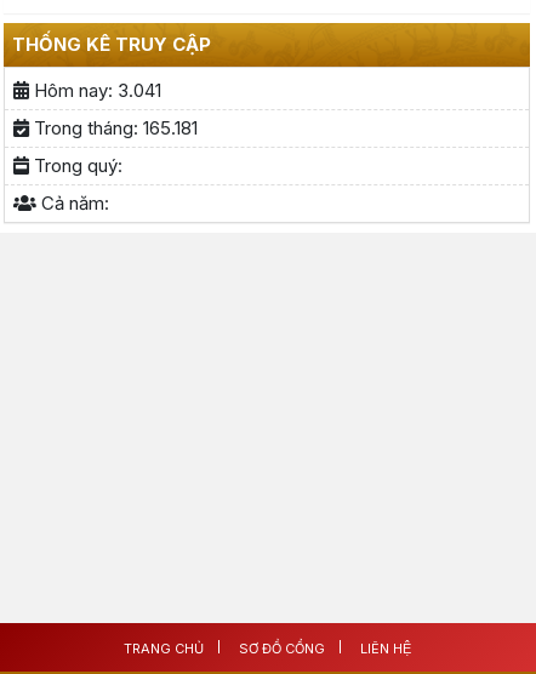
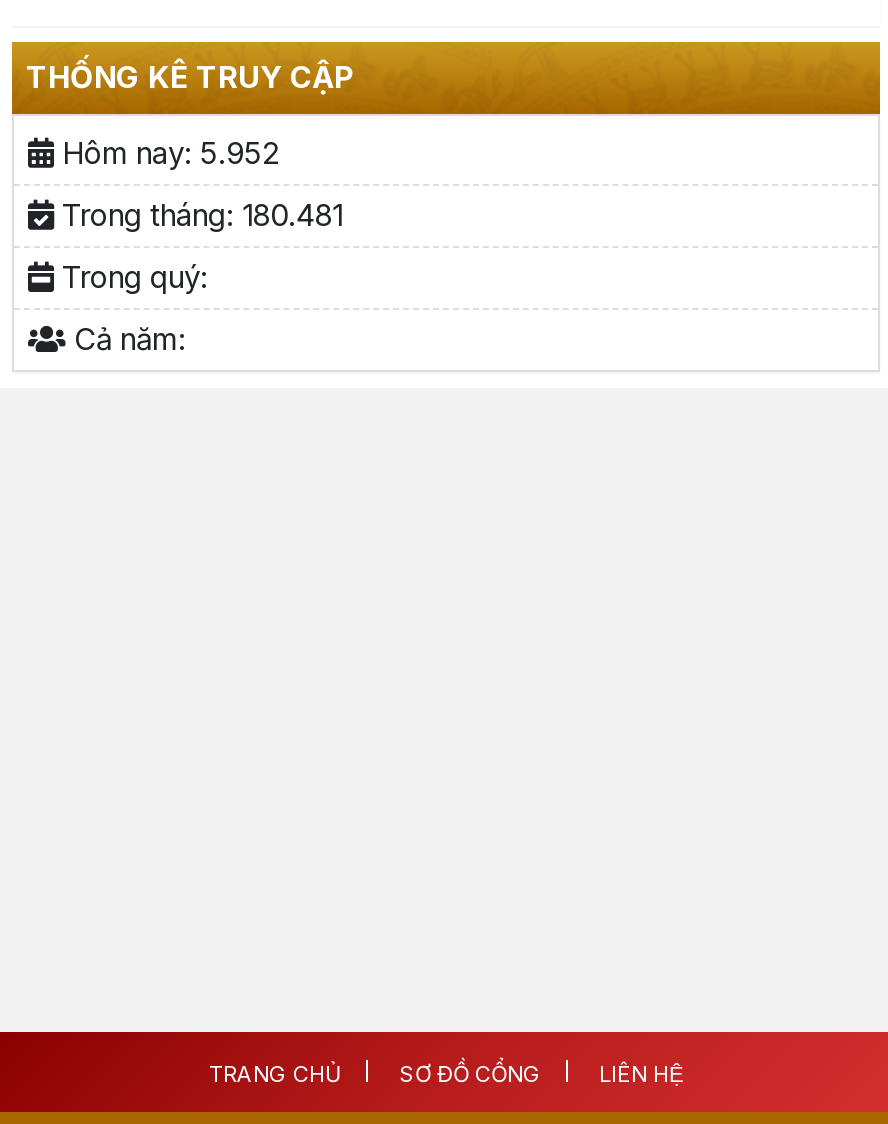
[29,79,161,102] Hôm nay: 3.041 -> [54,135,278,173] Hôm nay: 5.952
[29,117,198,140] Trong tháng: 165.181 -> [54,197,342,235] Trong tháng: 180.481

